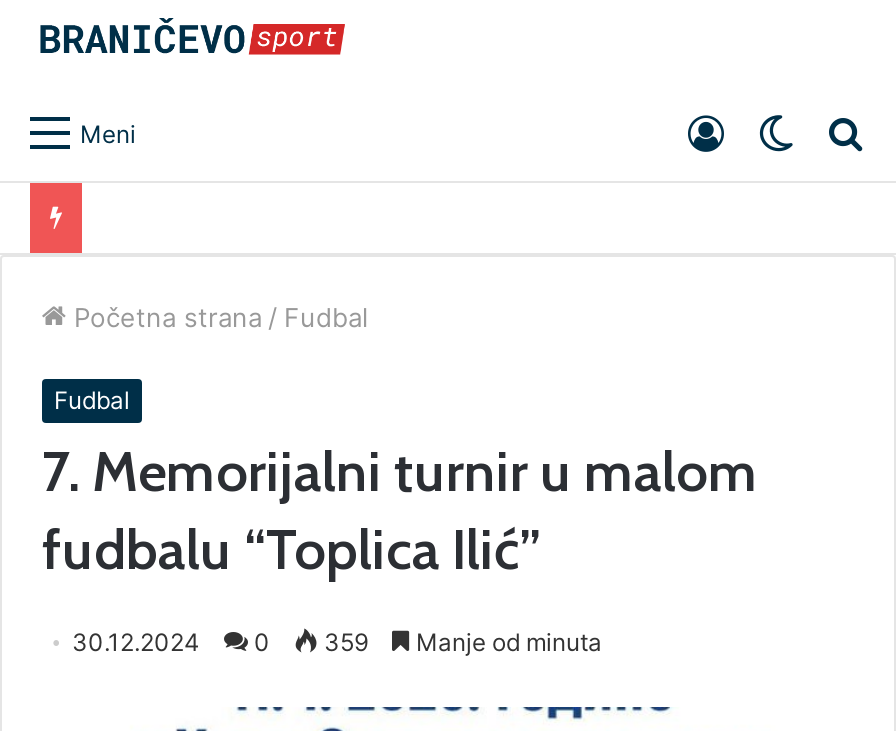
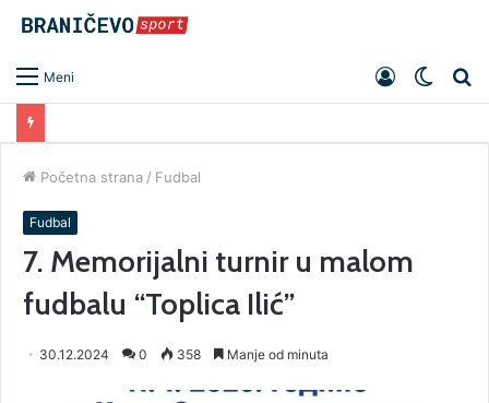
[72,627,602,657] 30.12.2024 0 359 Manje od minuta -> [39,346,329,363] 30.12.2024 0 358 Manje od minuta

